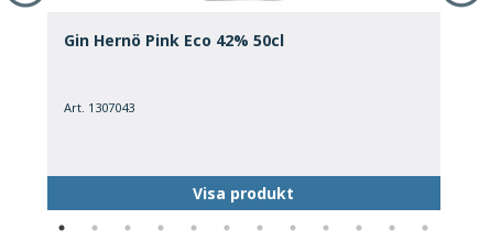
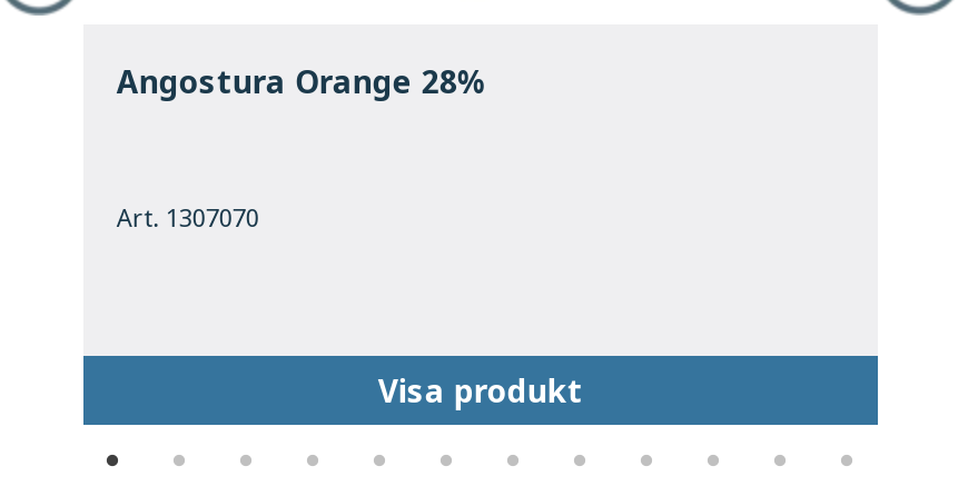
[64,30,284,51] Gin Hernö Pink Eco 42% 50cl -> [117,60,488,103] Angostura Orange 28%
[64,99,134,116] Art. 1307043 -> [117,200,259,234] Art. 1307070

